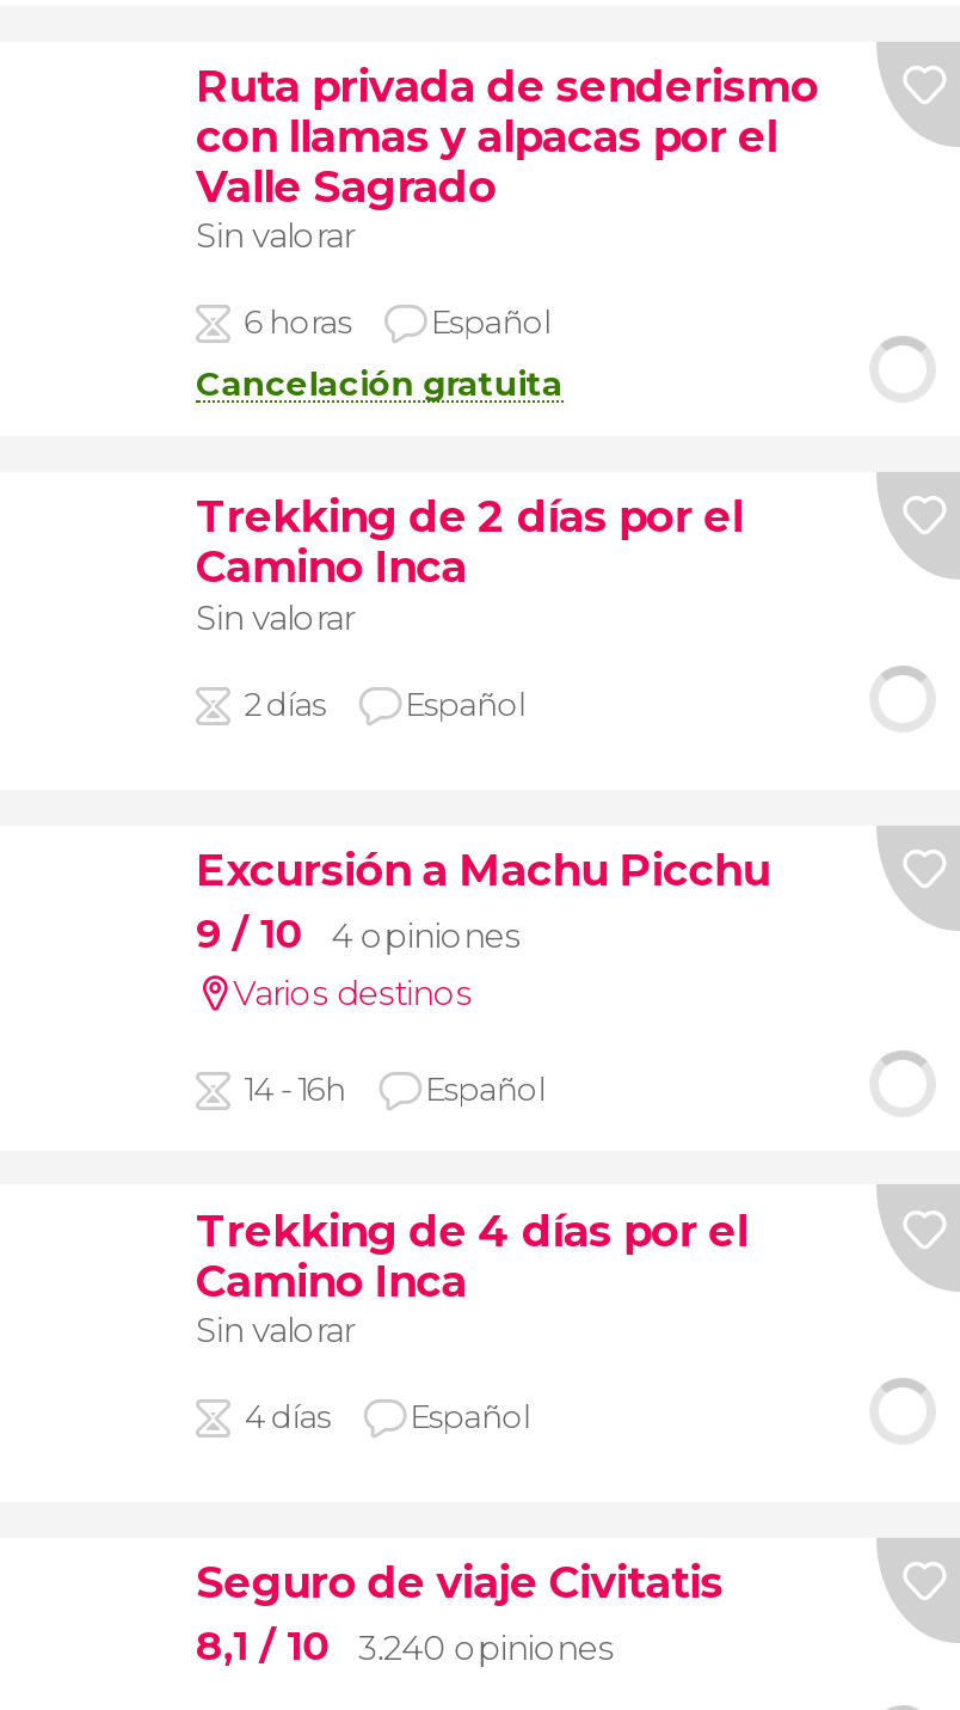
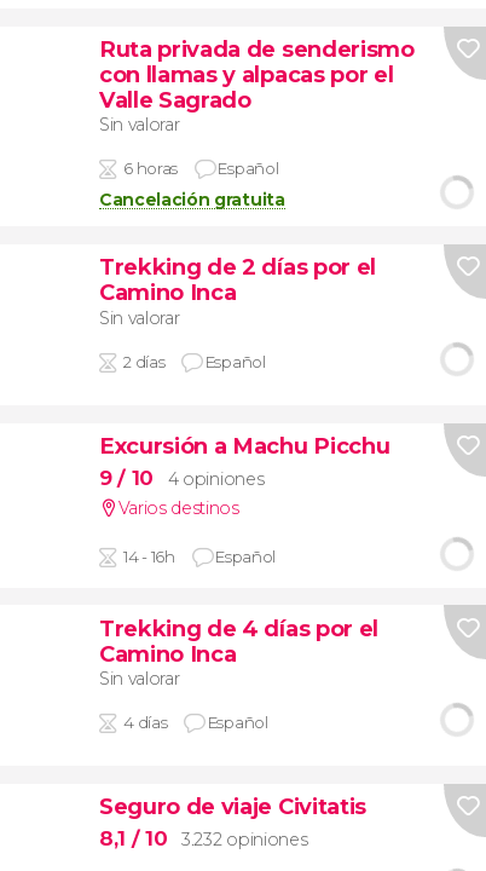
[196,1621,614,1669] 8,1 / 10 3.240 opiniones -> [99,826,307,850] 8,1 / 10 3.232 opiniones

